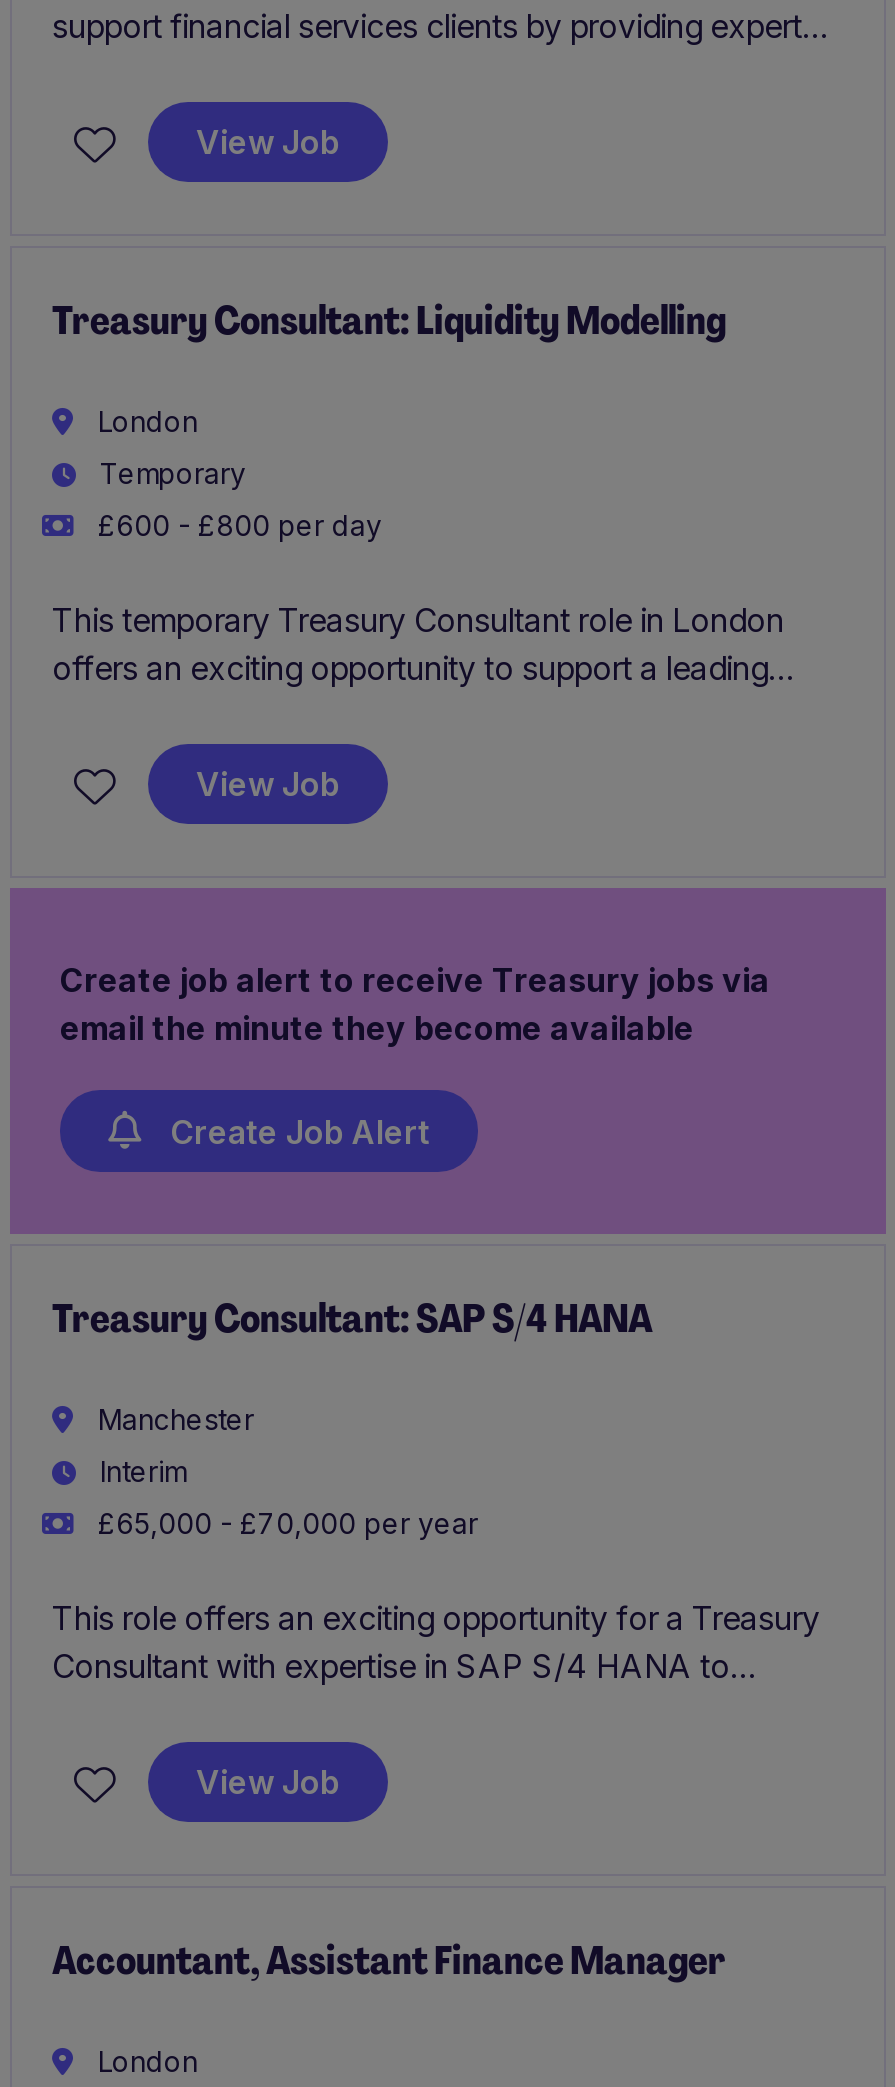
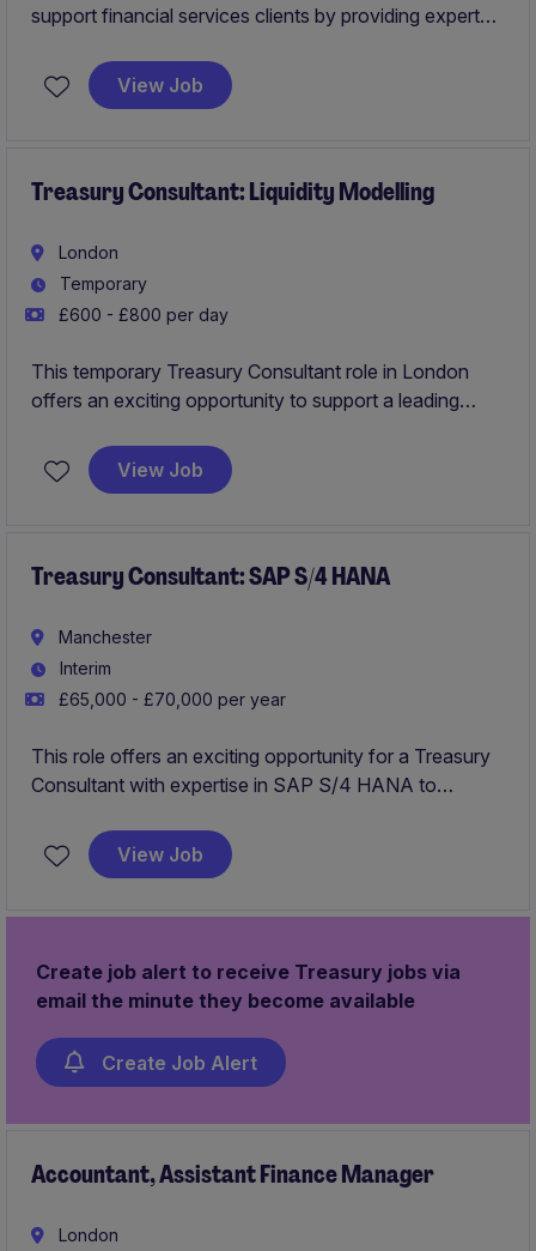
moved [10,888,886,1234] -> [6,917,530,1124]: [image] | Create job alert to receive Treasury jobs via | email the minute they become available | Create Job Alert
moved [52,1292,820,1802] -> [31,561,491,866]: Treasury Consultant: SAP S/4 HANA | Manchester | Interim | £65,000 - £70,000 per year | This role offers an exciting opportunity for a Treasury | Consultant with expertise in SAP S/4 HANA to | View Job

